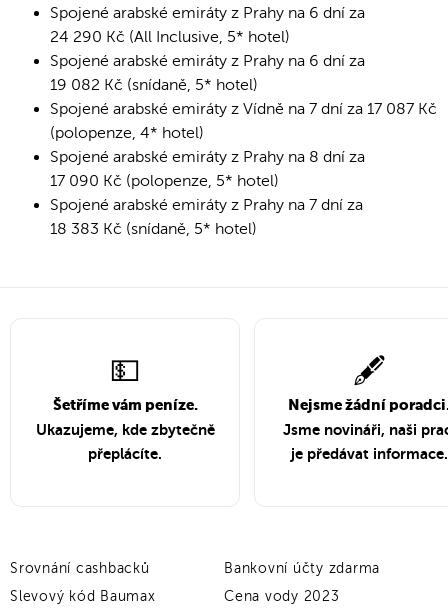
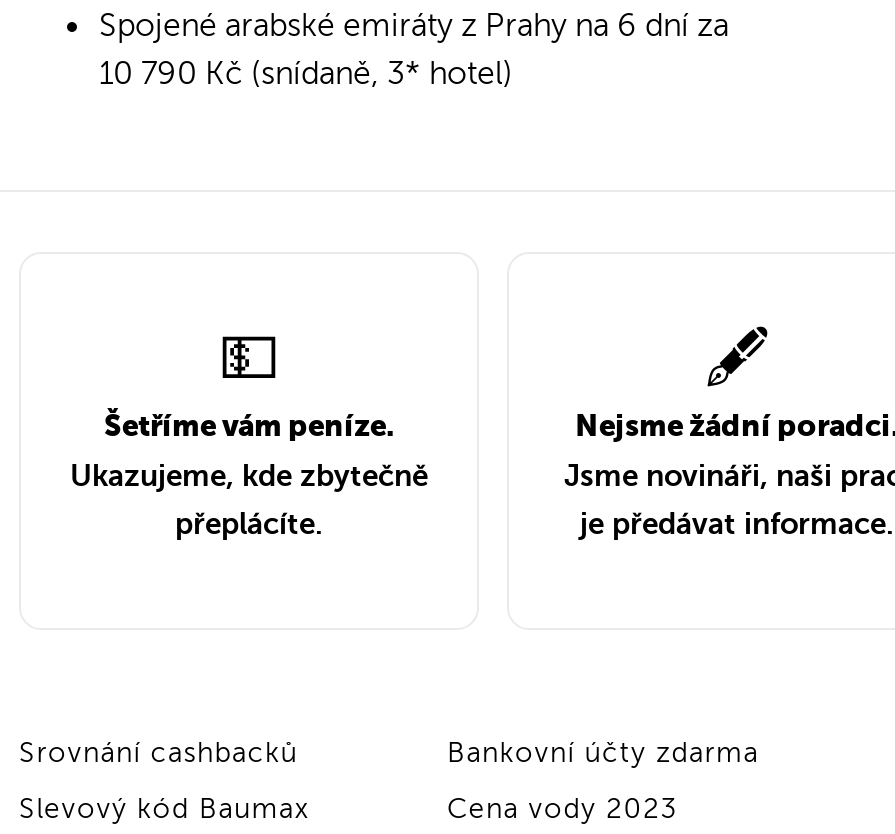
[50,28,437,238] 24 290 Kč (All Inclusive, 5* hotel) | Spojené arabské emiráty z Prahy na 6 dní za | 19 082 Kč (snídaně, 5* hotel) | Spojené arabské emiráty z Vídně na 7 dní za 17 087 Kč | (polopenze, 4* hotel) | Spojené arabské emiráty z Prahy na 8 dní za | 17 090 Kč (polopenze, 5* hotel) | Spojené arabské emiráty z Prahy na 7 dní za | 18 383 Kč (snídaně, 5* hotel) -> [99,57,513,93] 10 790 Kč (snídaně, 3* hotel)

